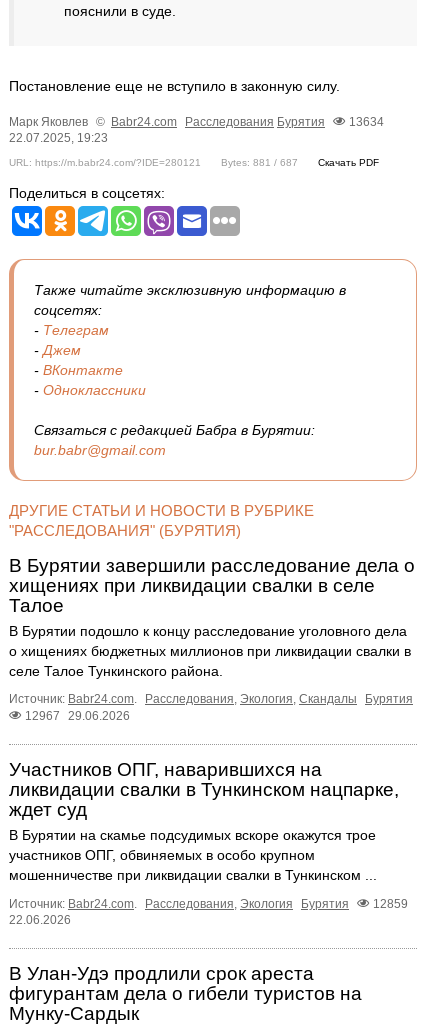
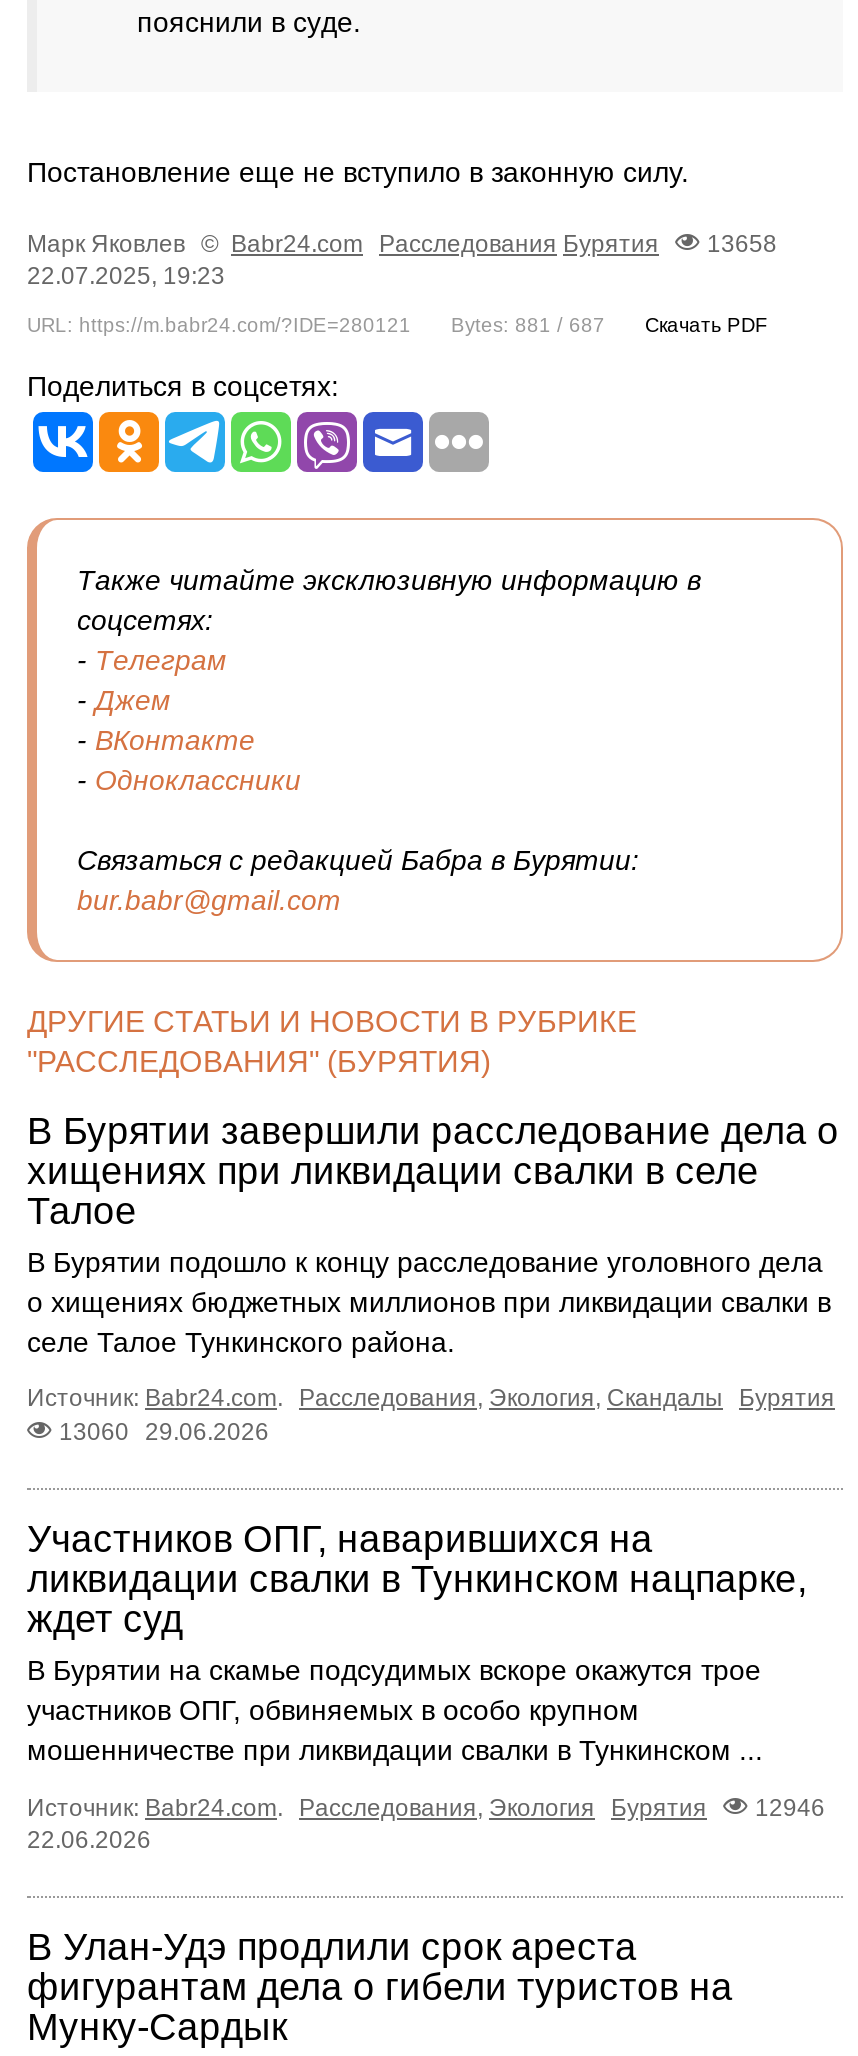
[9,115,384,129] Марк Яковлев © Babr24.com Расследования Бурятия 13634 -> [27,229,777,257] Марк Яковлев © Babr24.com Расследования Бурятия 13658
[25,709,130,723] 12967 29.06.2026 -> [59,1418,269,1446] 13060 29.06.2026
[9,897,408,911] Источник: Babr24.com. Расследования, Экология Бурятия 12859 -> [27,1794,825,1822] Источник: Babr24.com. Расследования, Экология Бурятия 12946

